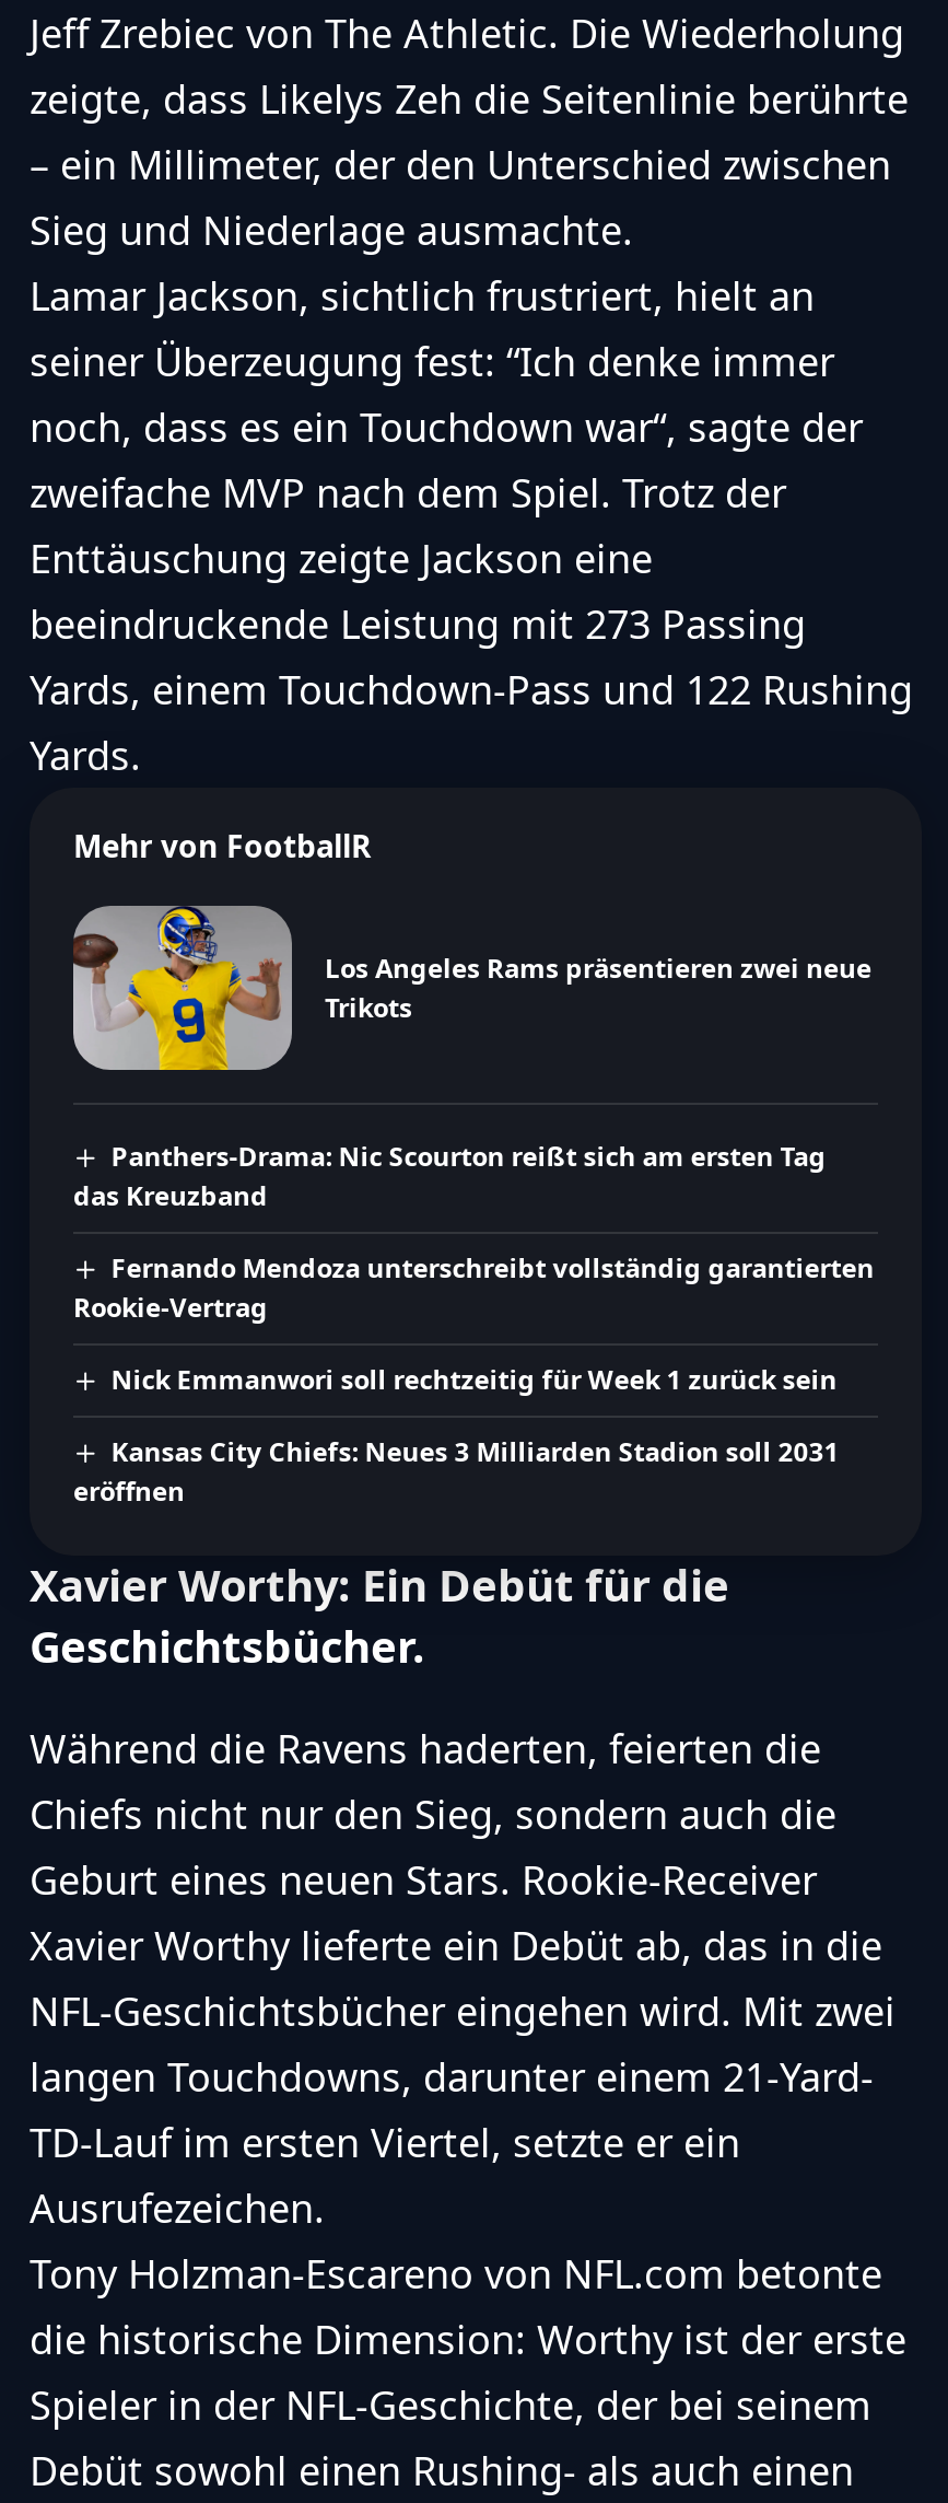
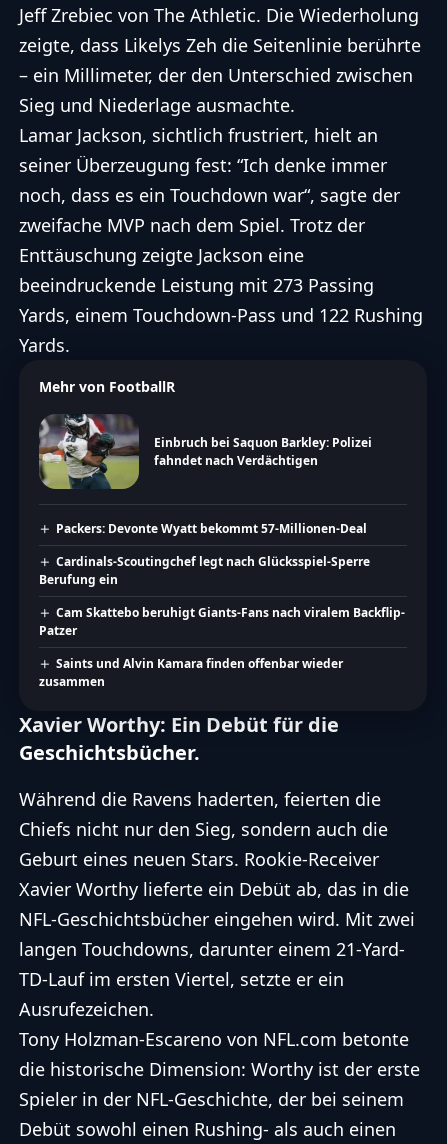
[71,904,871,1072] [image] | Los Angeles Rams präsentieren zwei neue | Trikots -> [38,414,372,490] [image] | Einbruch bei Saquon Barkley: Polizei | fahndet nach Verdächtigen
[73,1139,826,1215] Panthers-Drama: Nic Scourton reißt sich am ersten Tag | das Kreuzband -> [56,520,367,537] Packers: Devonte Wyatt bekommt 57-Millionen-Deal
[73,1250,874,1327] Fernando Mendoza unterschreibt vollständig garantierten | Rookie-Vertrag -> [39,553,370,588] Cardinals-Scoutingchef legt nach Glücksspiel-Sperre | Berufung ein
[111,1362,837,1399] Nick Emmanwori soll rechtzeitig für Week 1 zurück sein -> [39,604,405,639] Cam Skattebo beruhigt Giants-Fans nach viralem Backflip- | Patzer
[73,1434,839,1511] Kansas City Chiefs: Neues 3 Milliarden Stadion soll 2031 | eröffnen -> [39,655,343,690] Saints und Alvin Kamara finden offenbar wieder | zusammen

